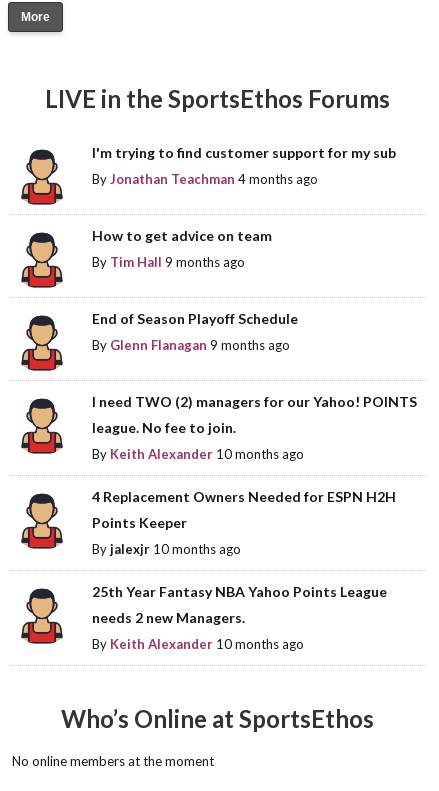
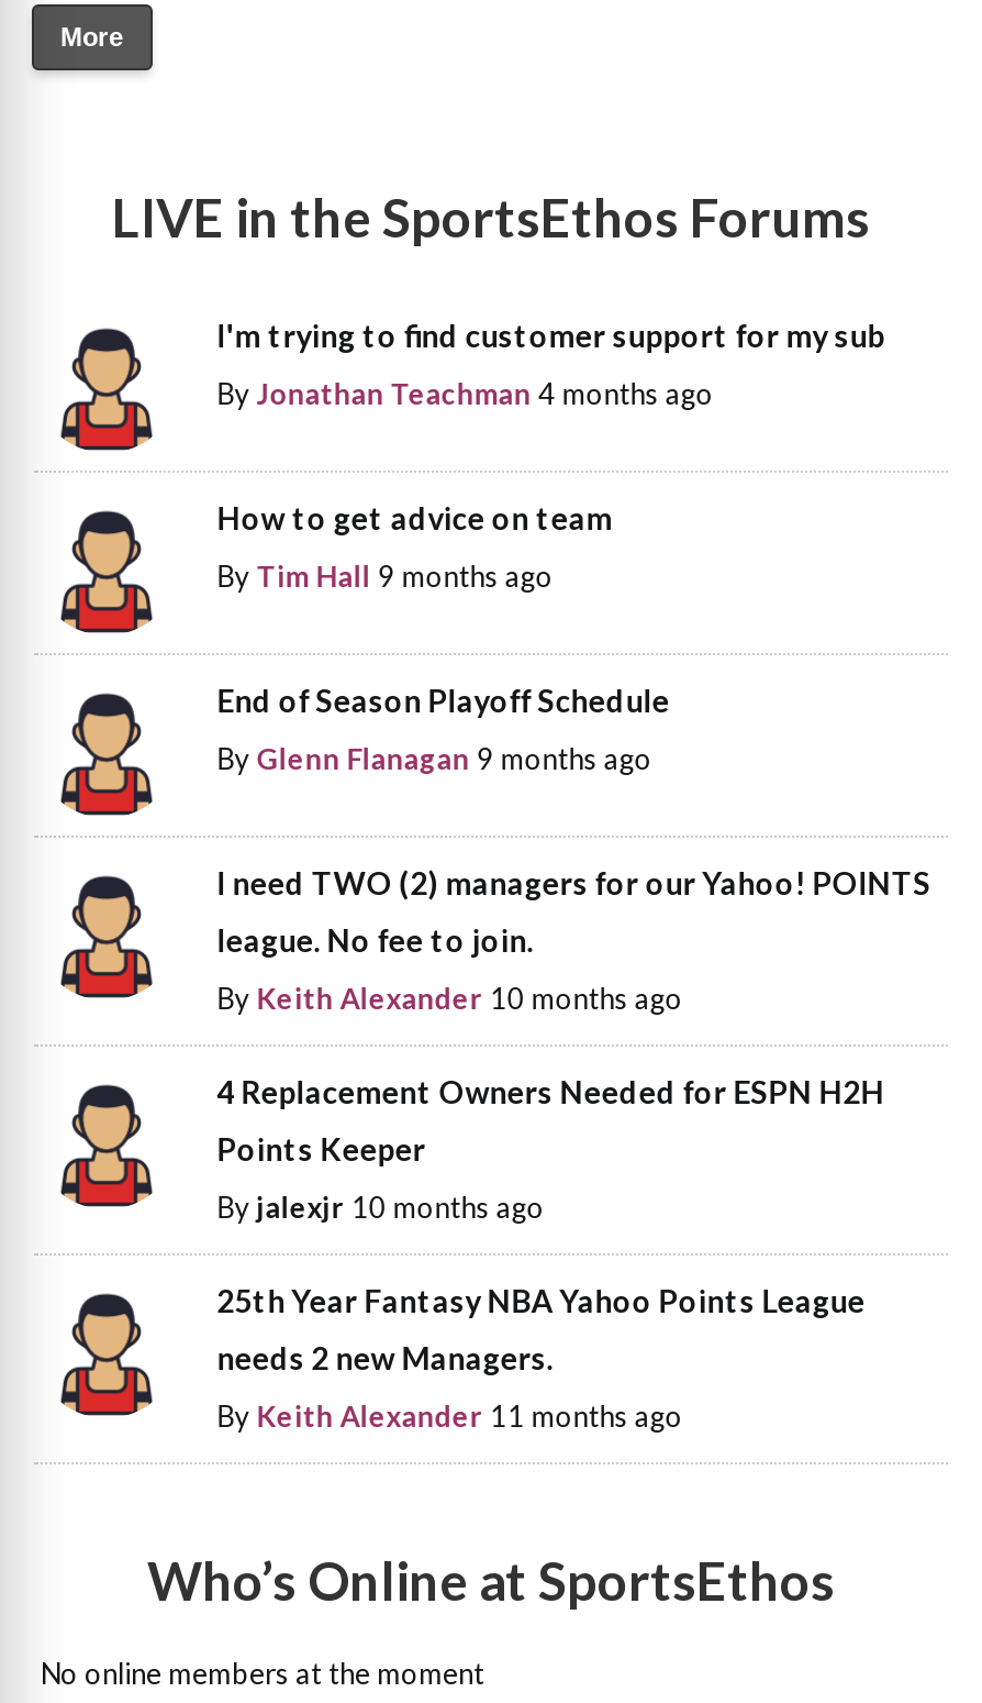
[92,636,304,652] By Keith Alexander 10 months ago -> [217,1398,683,1433] By Keith Alexander 11 months ago

